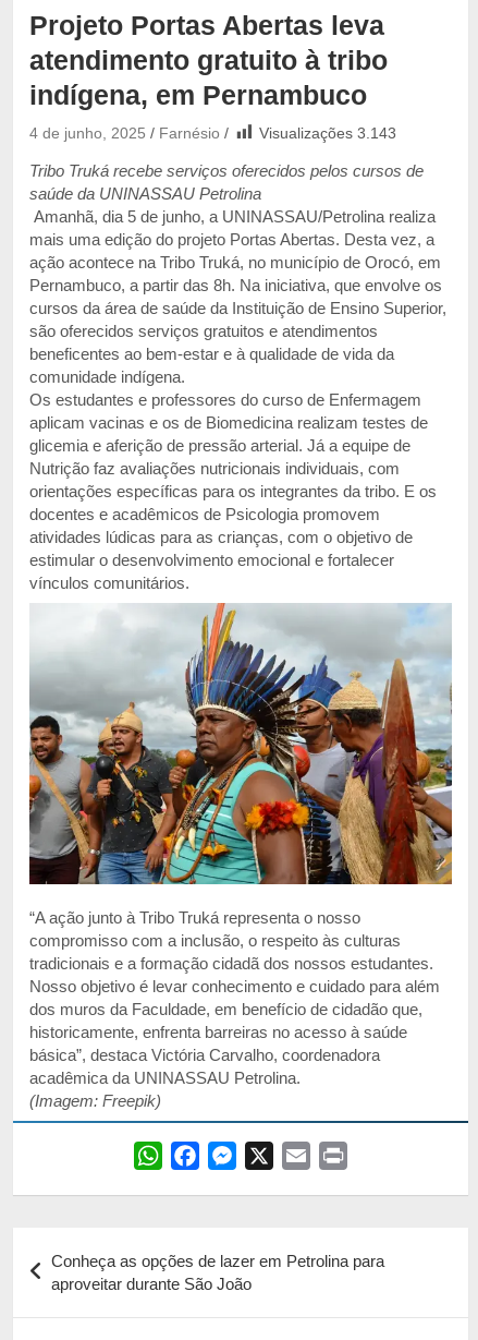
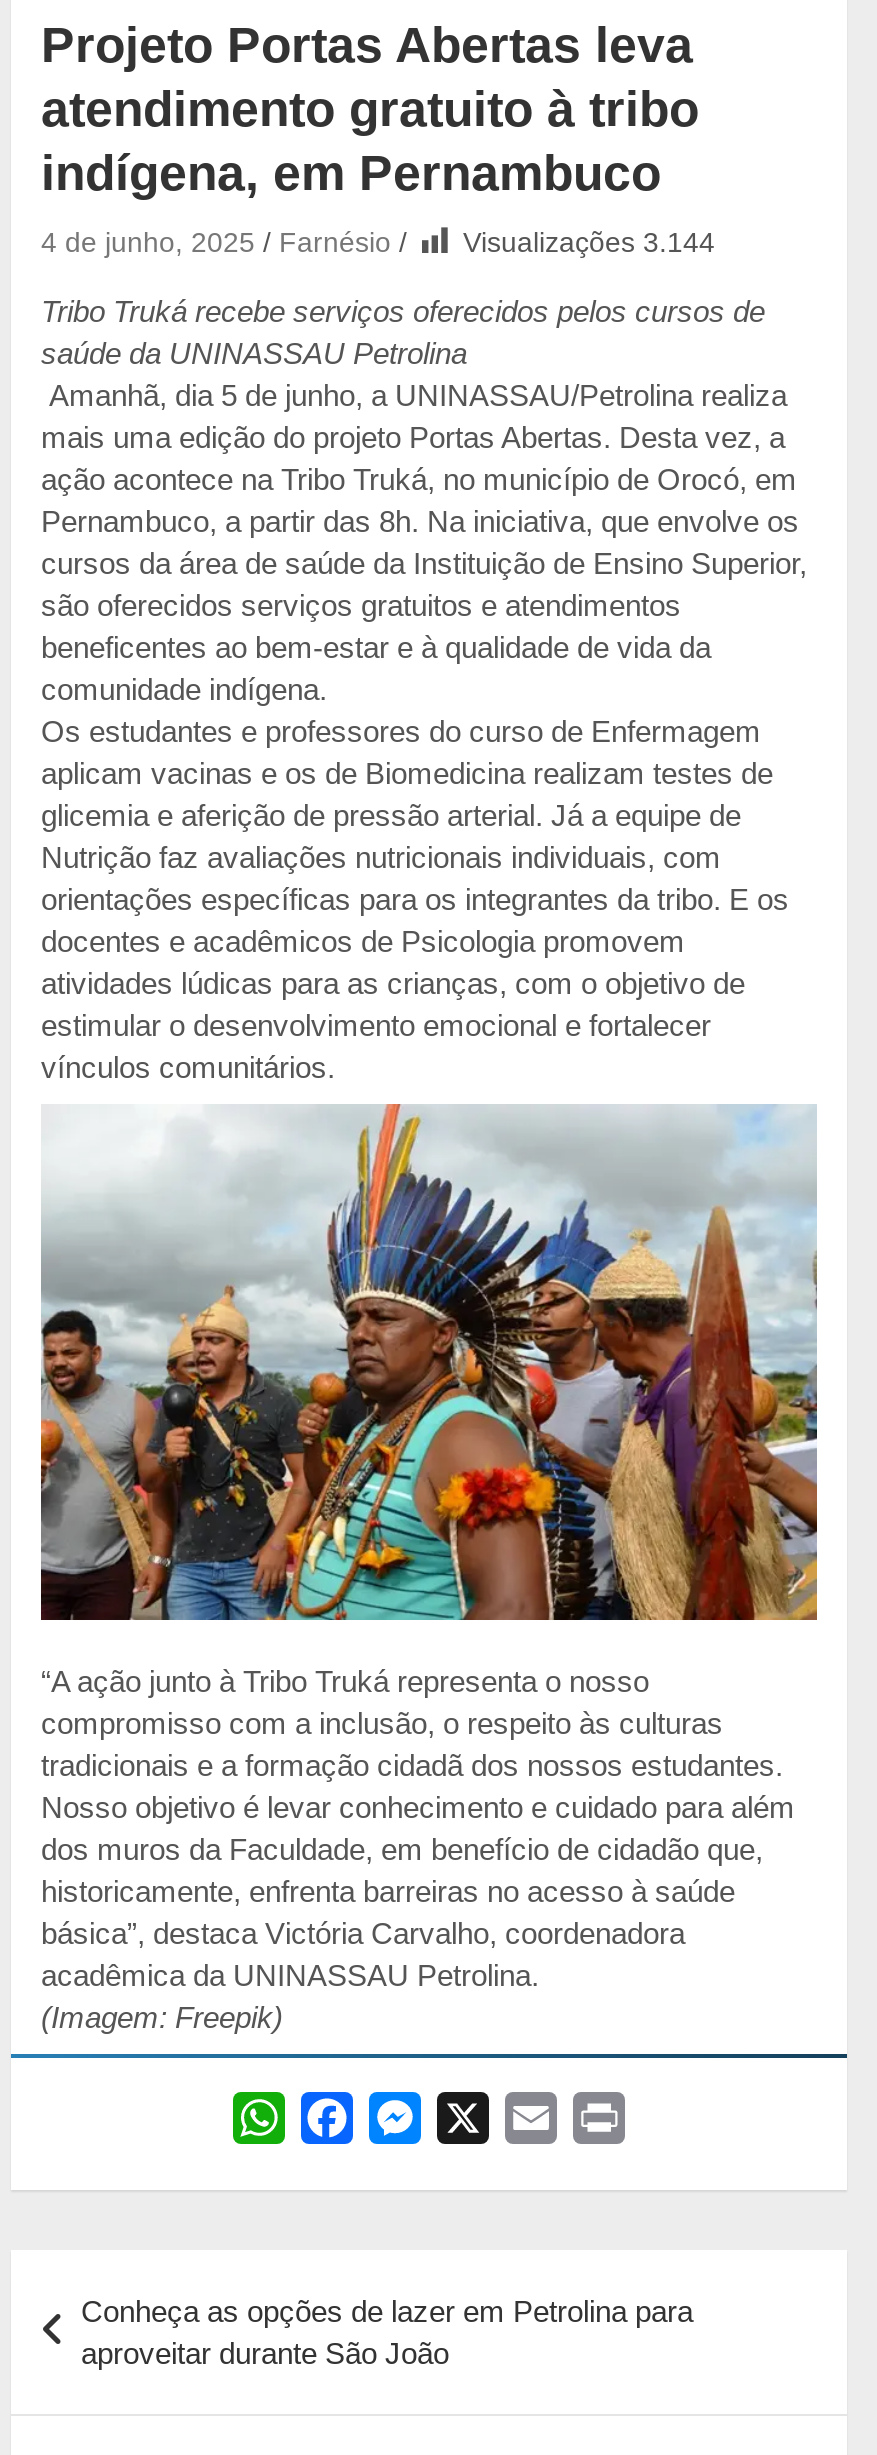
[259,124,396,141] Visualizações 3.143 -> [463,225,715,257] Visualizações 3.144

